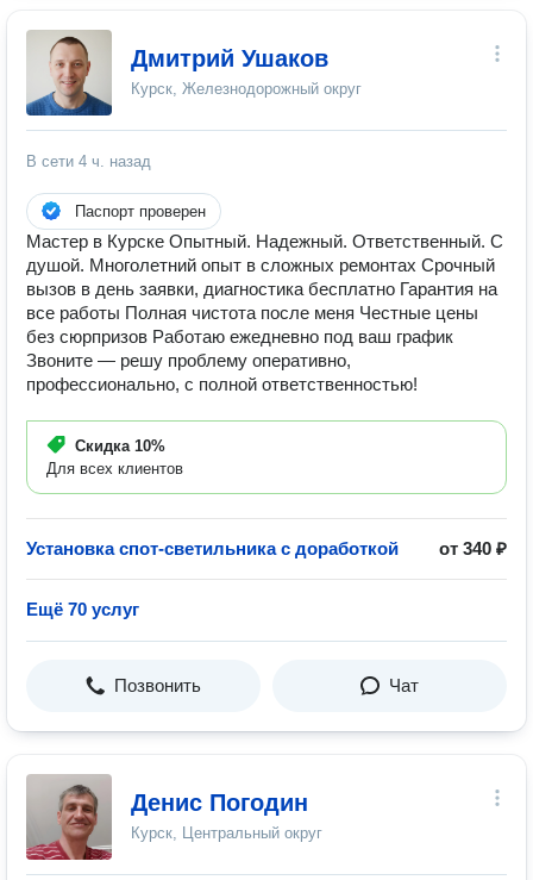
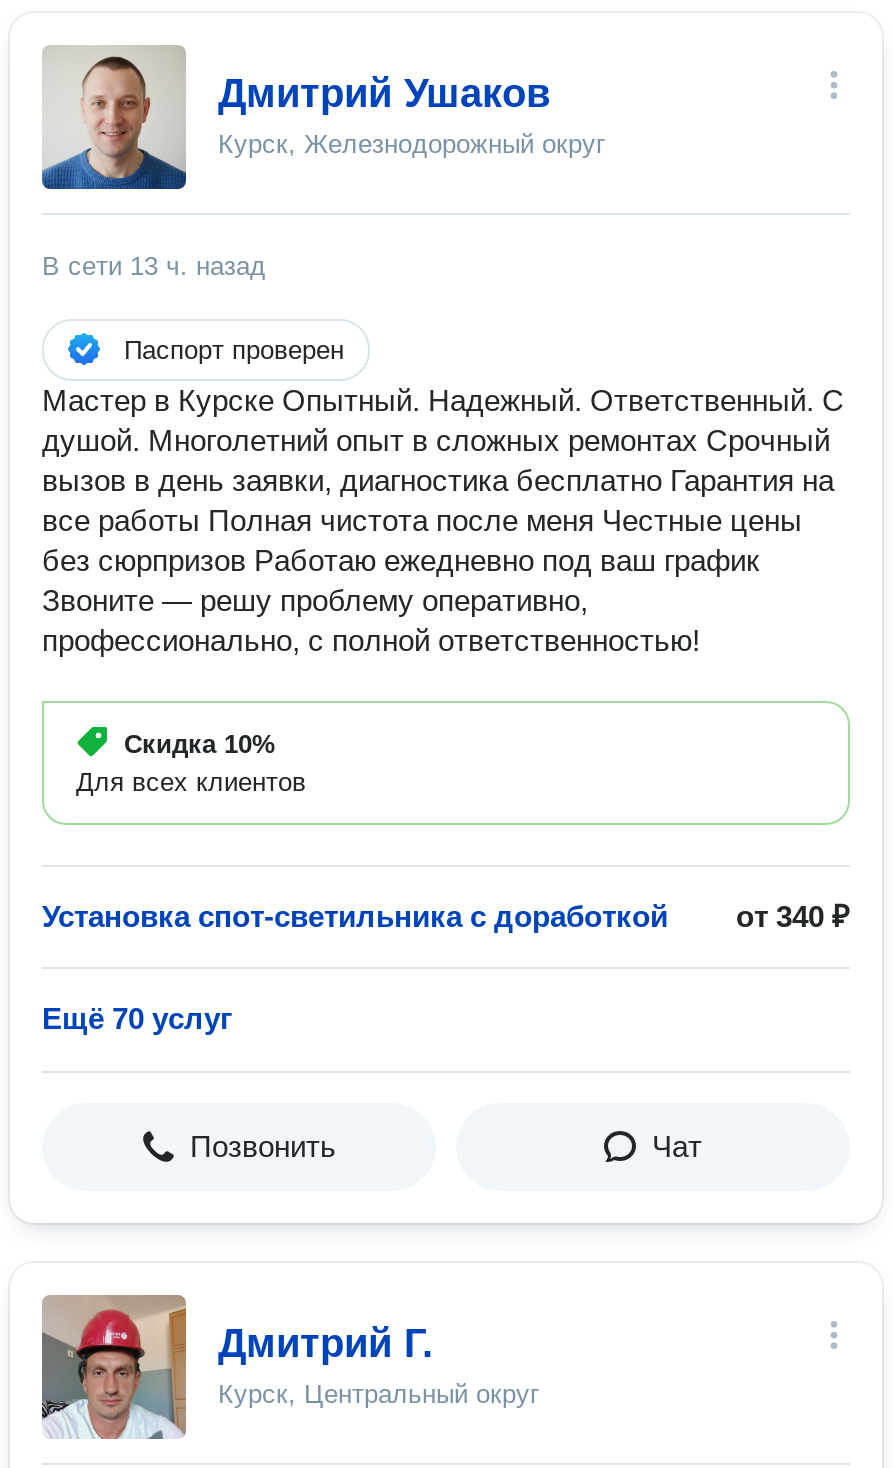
[26,152,151,170] В сети 4 ч. назад -> [42,251,266,281] В сети 13 ч. назад
[25,775,308,861] [image] | Денис Погодин -> [40,1295,434,1441] [image] | Дмитрий Г.

